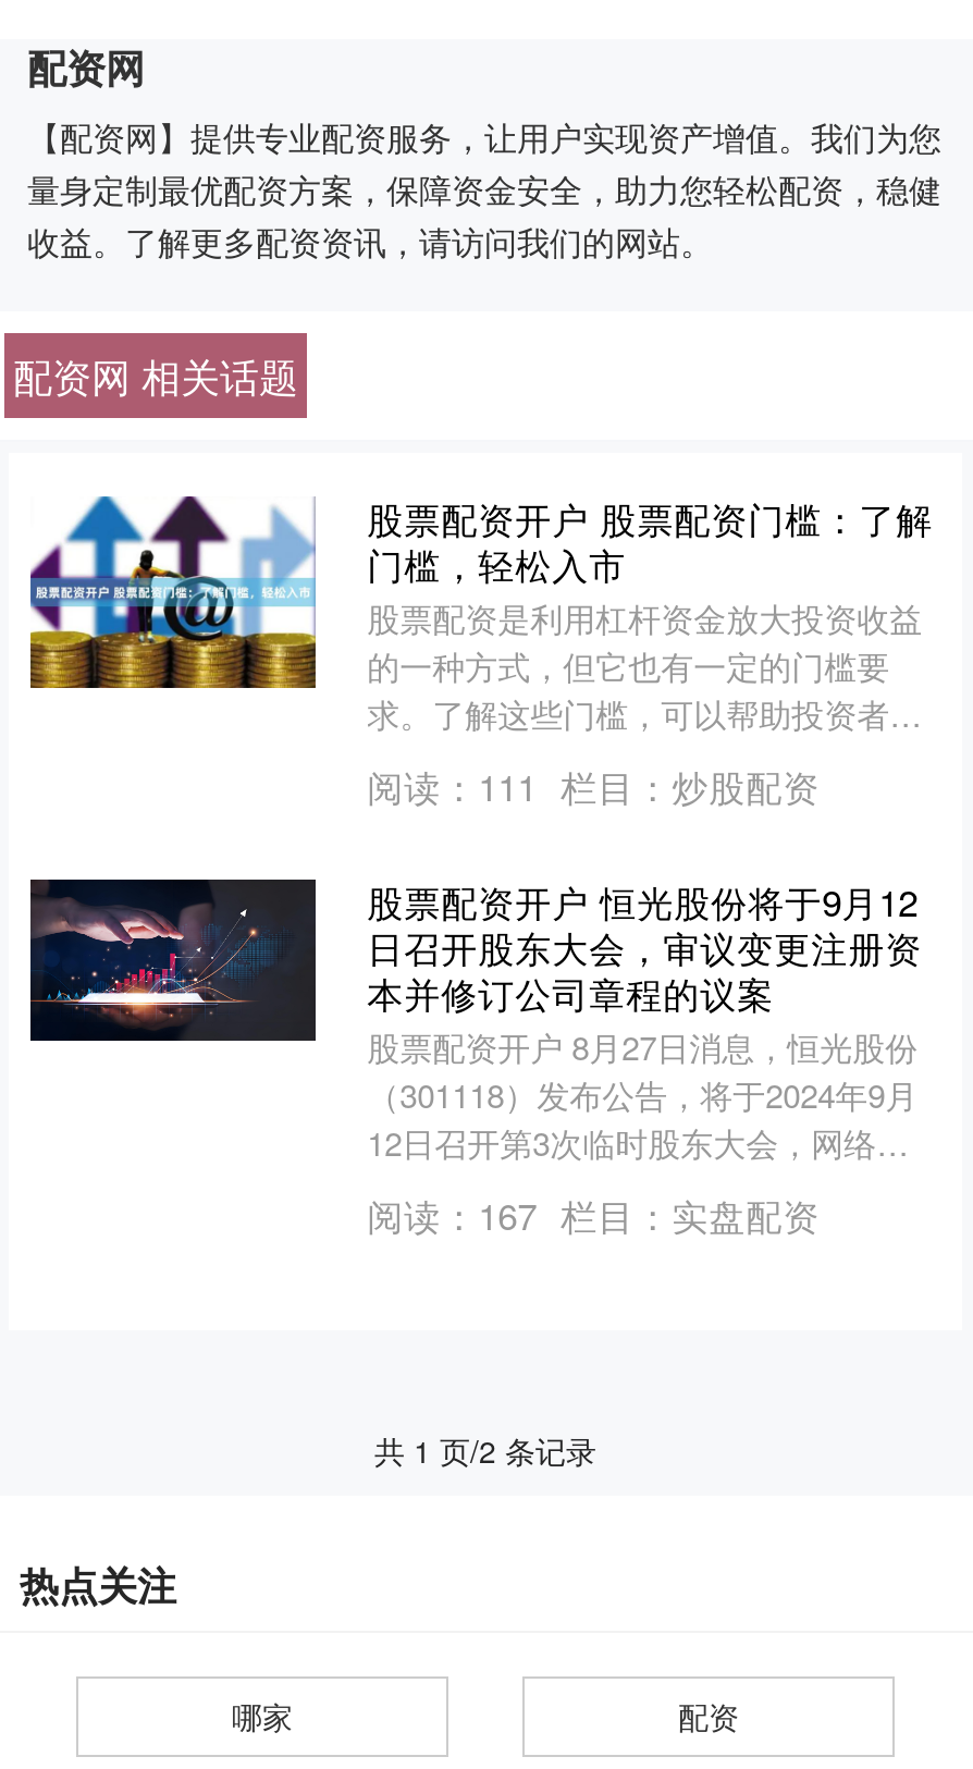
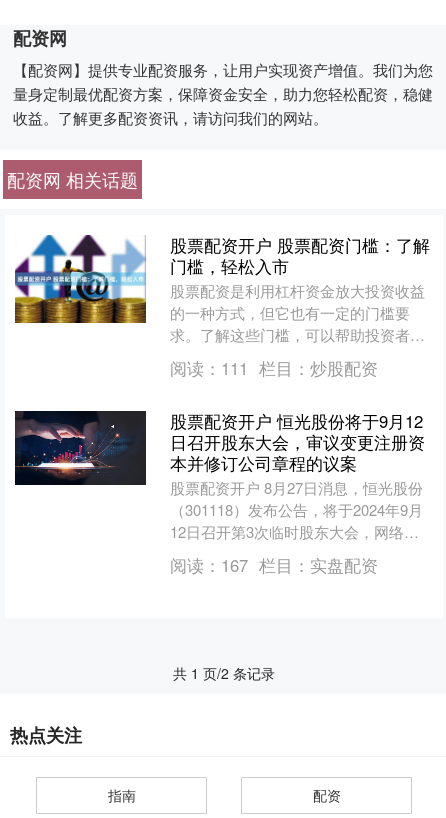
[232,1694,293,1737] 哪家 -> [107,785,135,805] 指南

